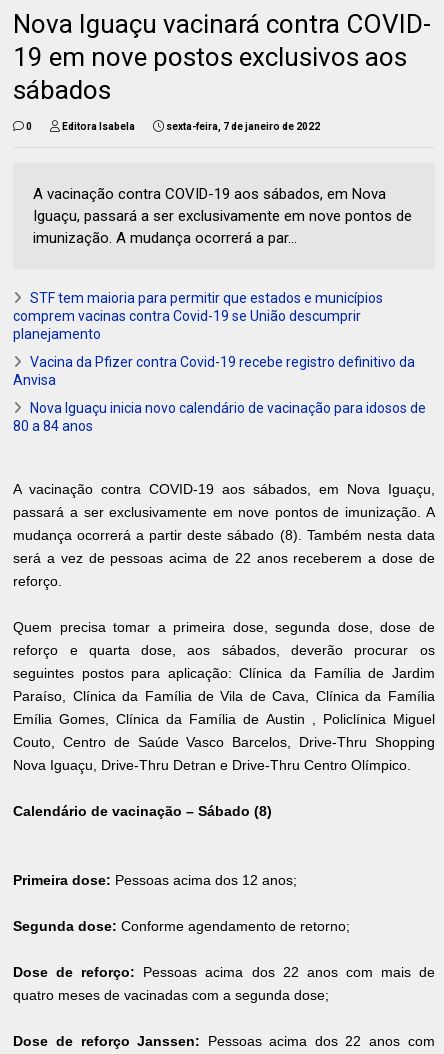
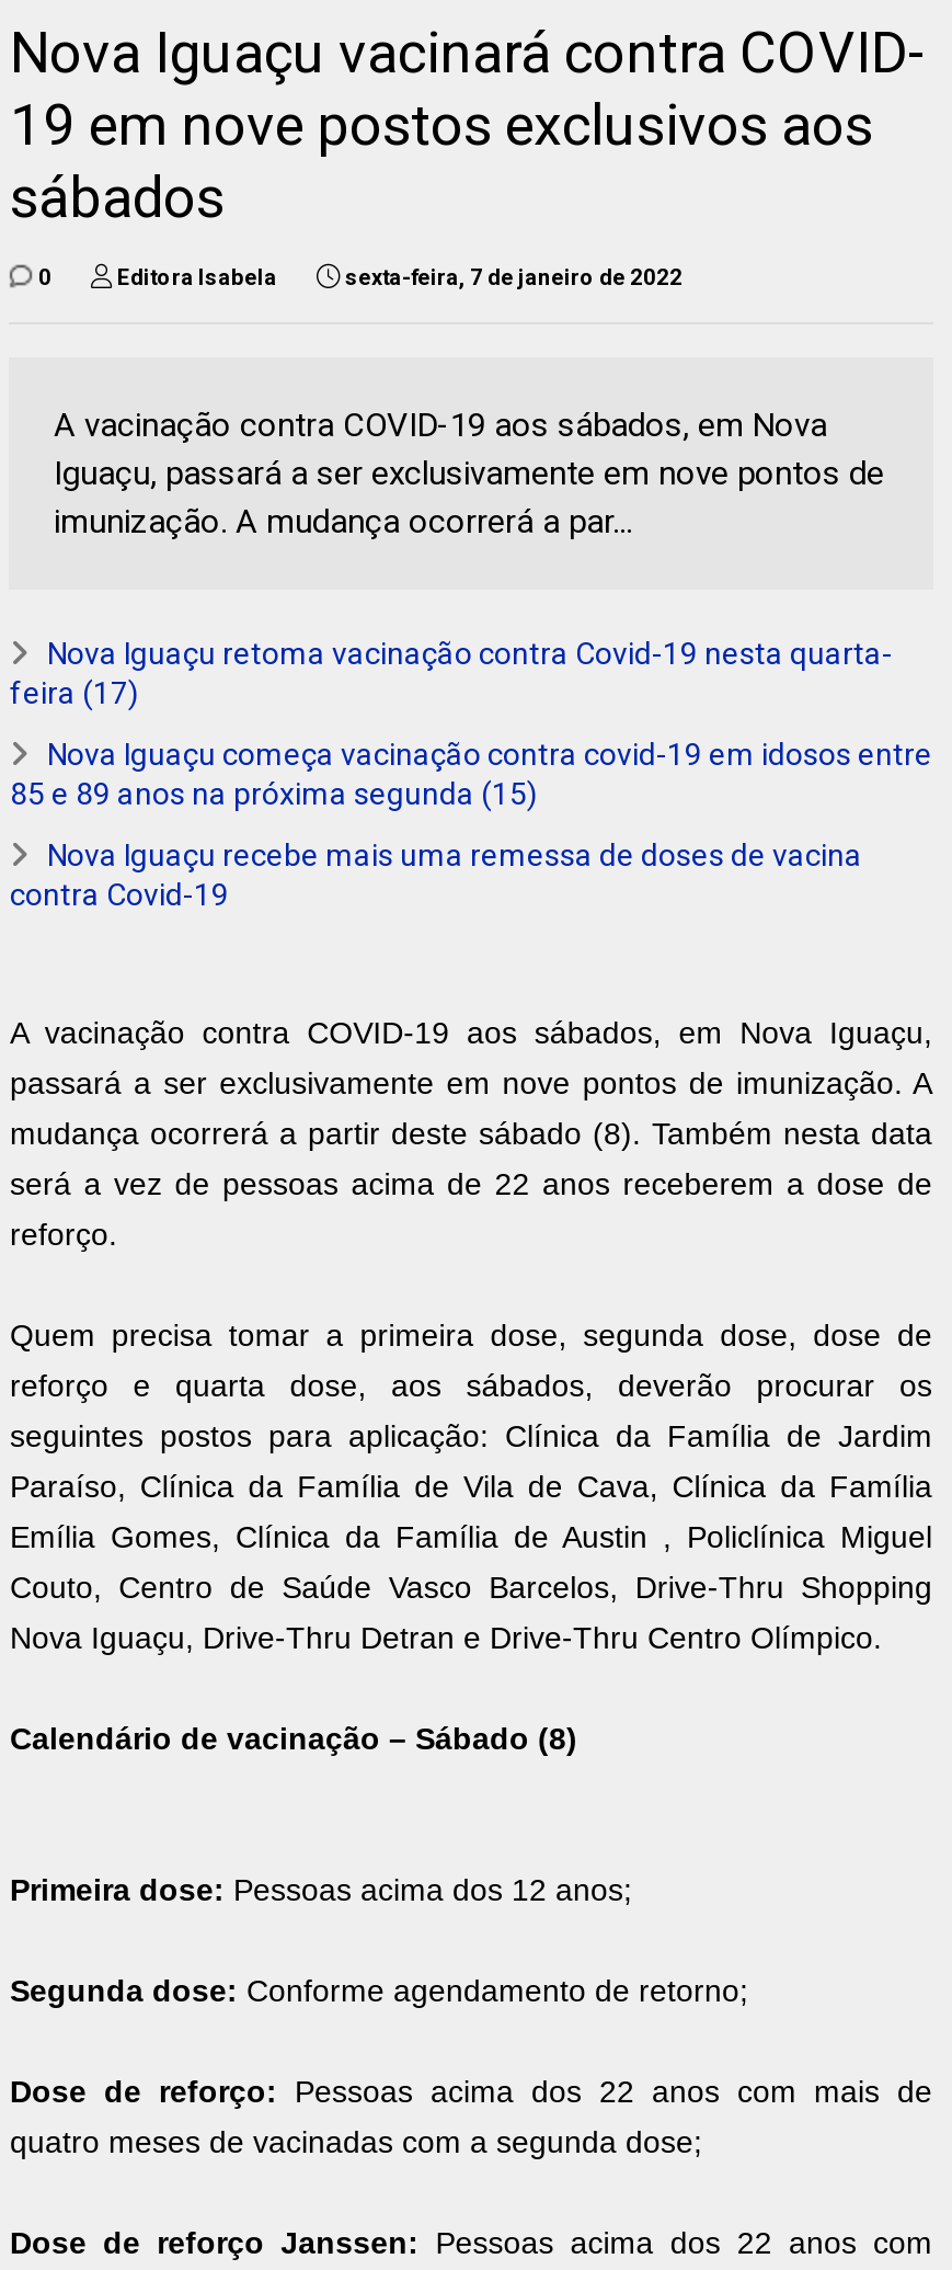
[13,290,383,342] STF tem maioria para permitir que estados e municípios | comprem vacinas contra Covid-19 se União descumprir | planejamento -> [10,636,893,710] Nova Iguaçu retoma vacinação contra Covid-19 nesta quarta- | feira (17)
[13,354,415,388] Vacina da Pfizer contra Covid-19 recebe registro definitivo da | Anvisa -> [10,737,932,811] Nova Iguaçu começa vacinação contra covid-19 em idosos entre | 85 e 89 anos na próxima segunda (15)
[13,400,426,434] Nova Iguaçu inicia novo calendário de vacinação para idosos de | 80 a 84 anos -> [10,837,862,912] Nova Iguaçu recebe mais uma remessa de doses de vacina | contra Covid-19

